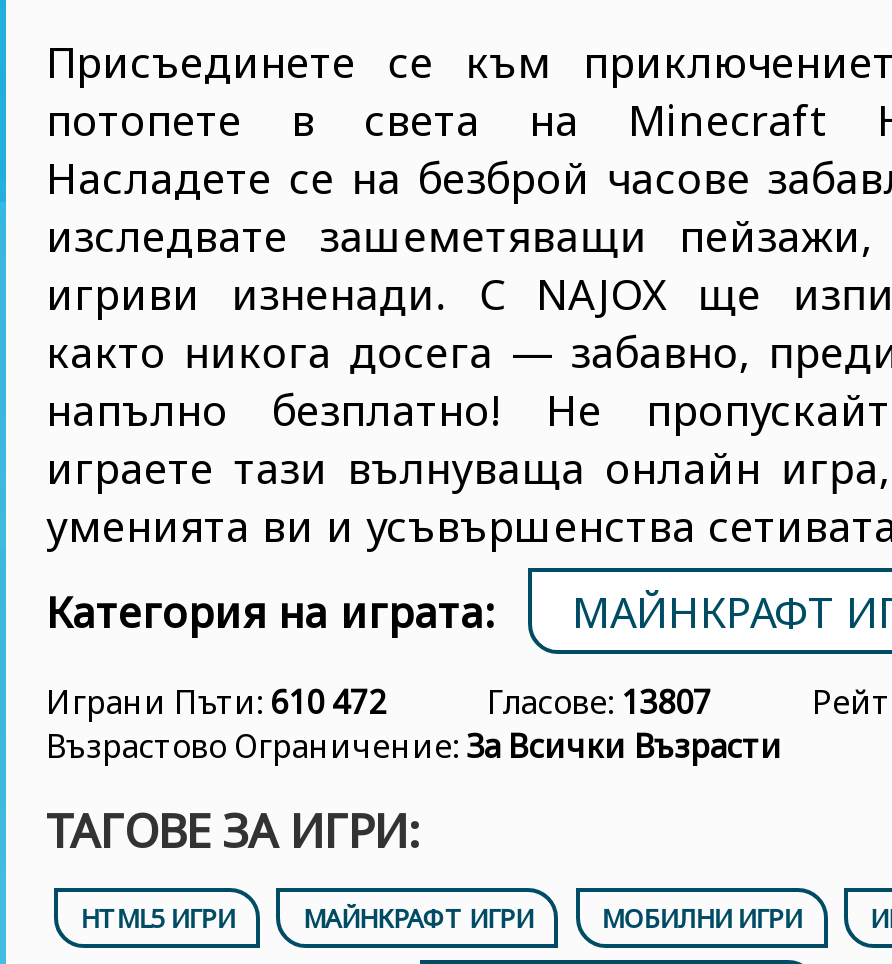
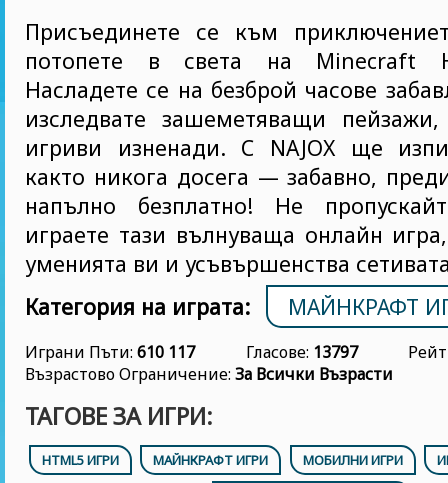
[46,680,386,724] Играни Пъти: 610 472 -> [25,341,195,363] Играни Пъти: 610 117
[487,680,711,724] Гласове: 13807 -> [245,341,357,363] Гласове: 13797

